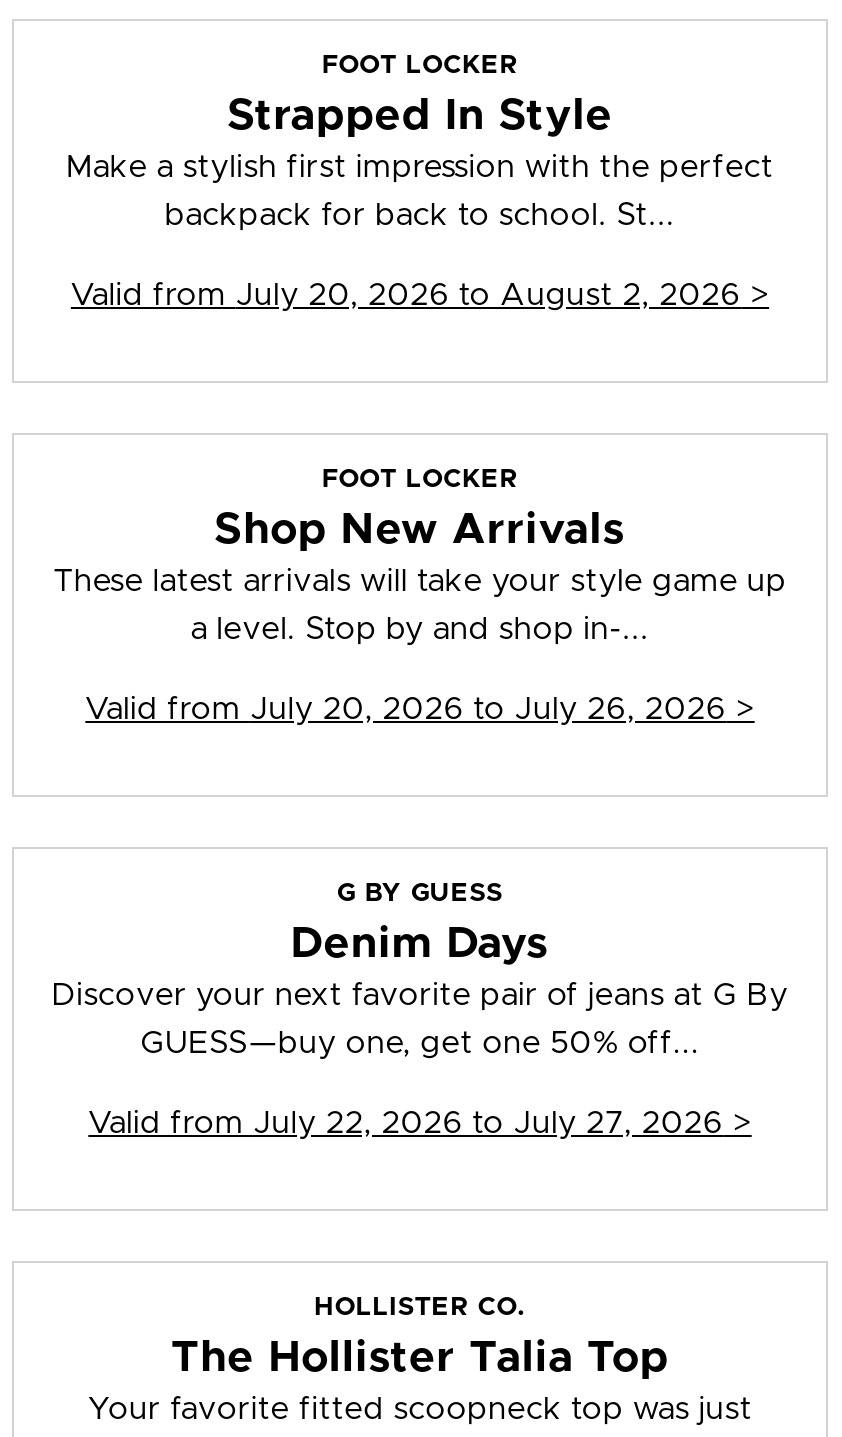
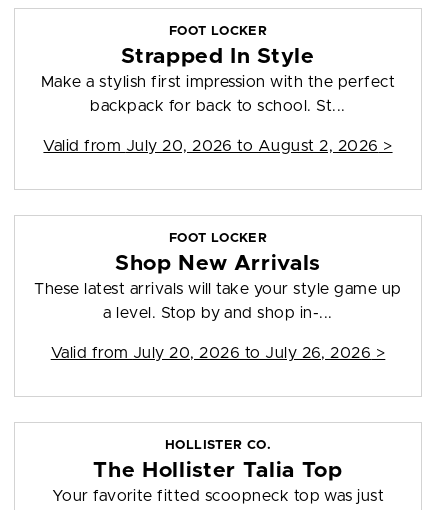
[51,881,789,1139] G BY GUESS | Denim Days | Discover your next favorite pair of jeans at G By | GUESS—buy one, get one 50% off... | Valid from July 22, 2026 to July 27, 2026 > -> none

